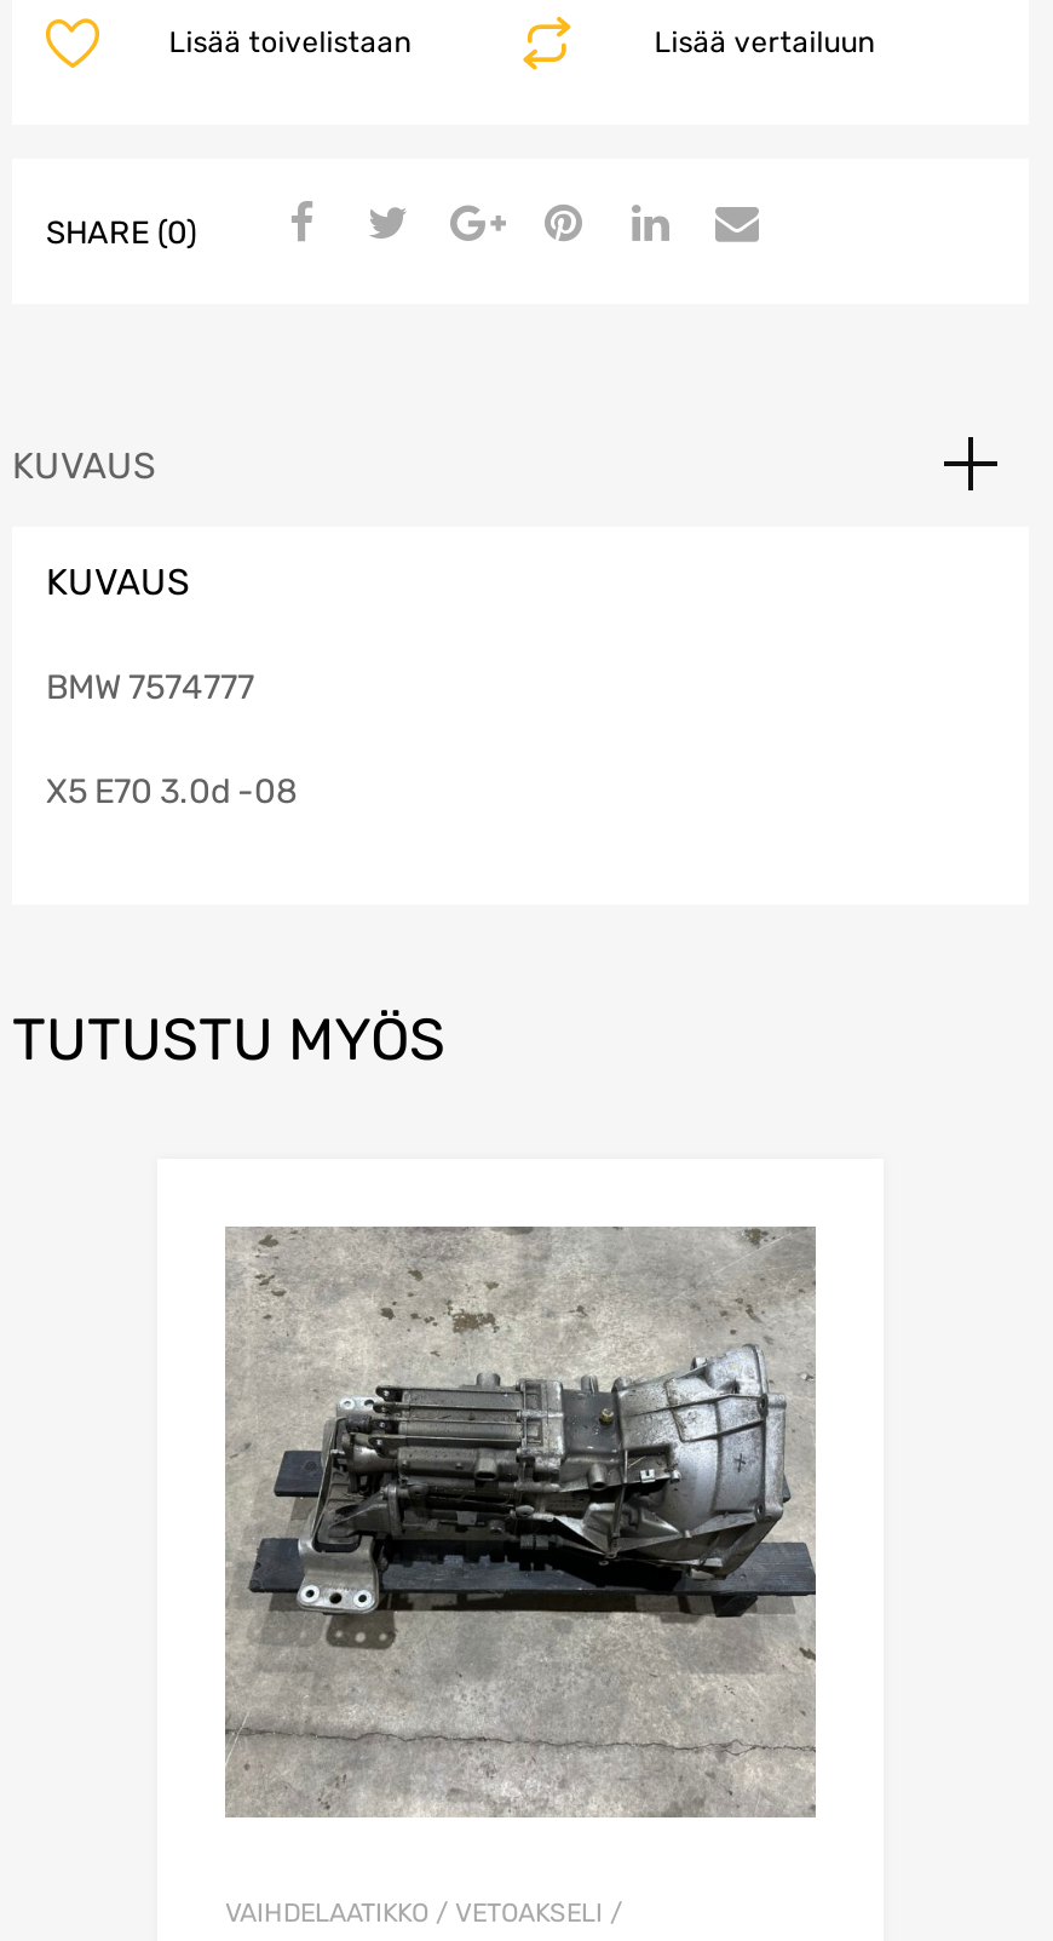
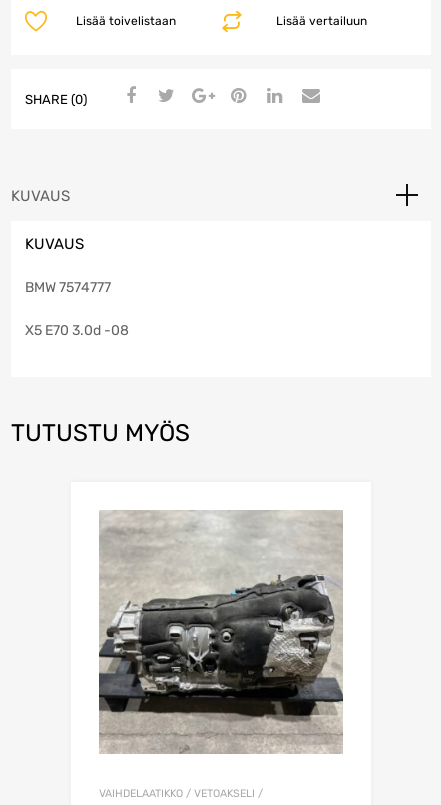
[225,1227,816,1817] [image] -> [99,511,343,754] [image]

